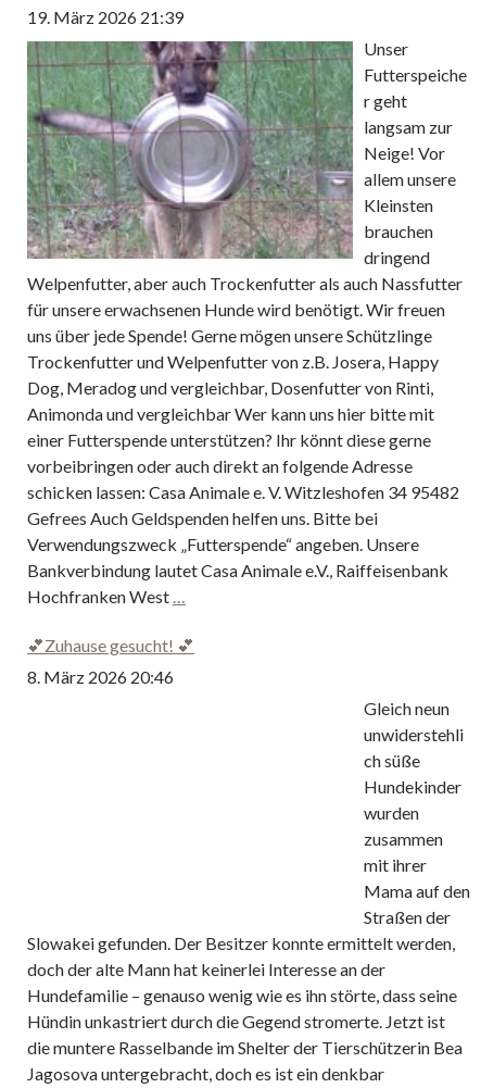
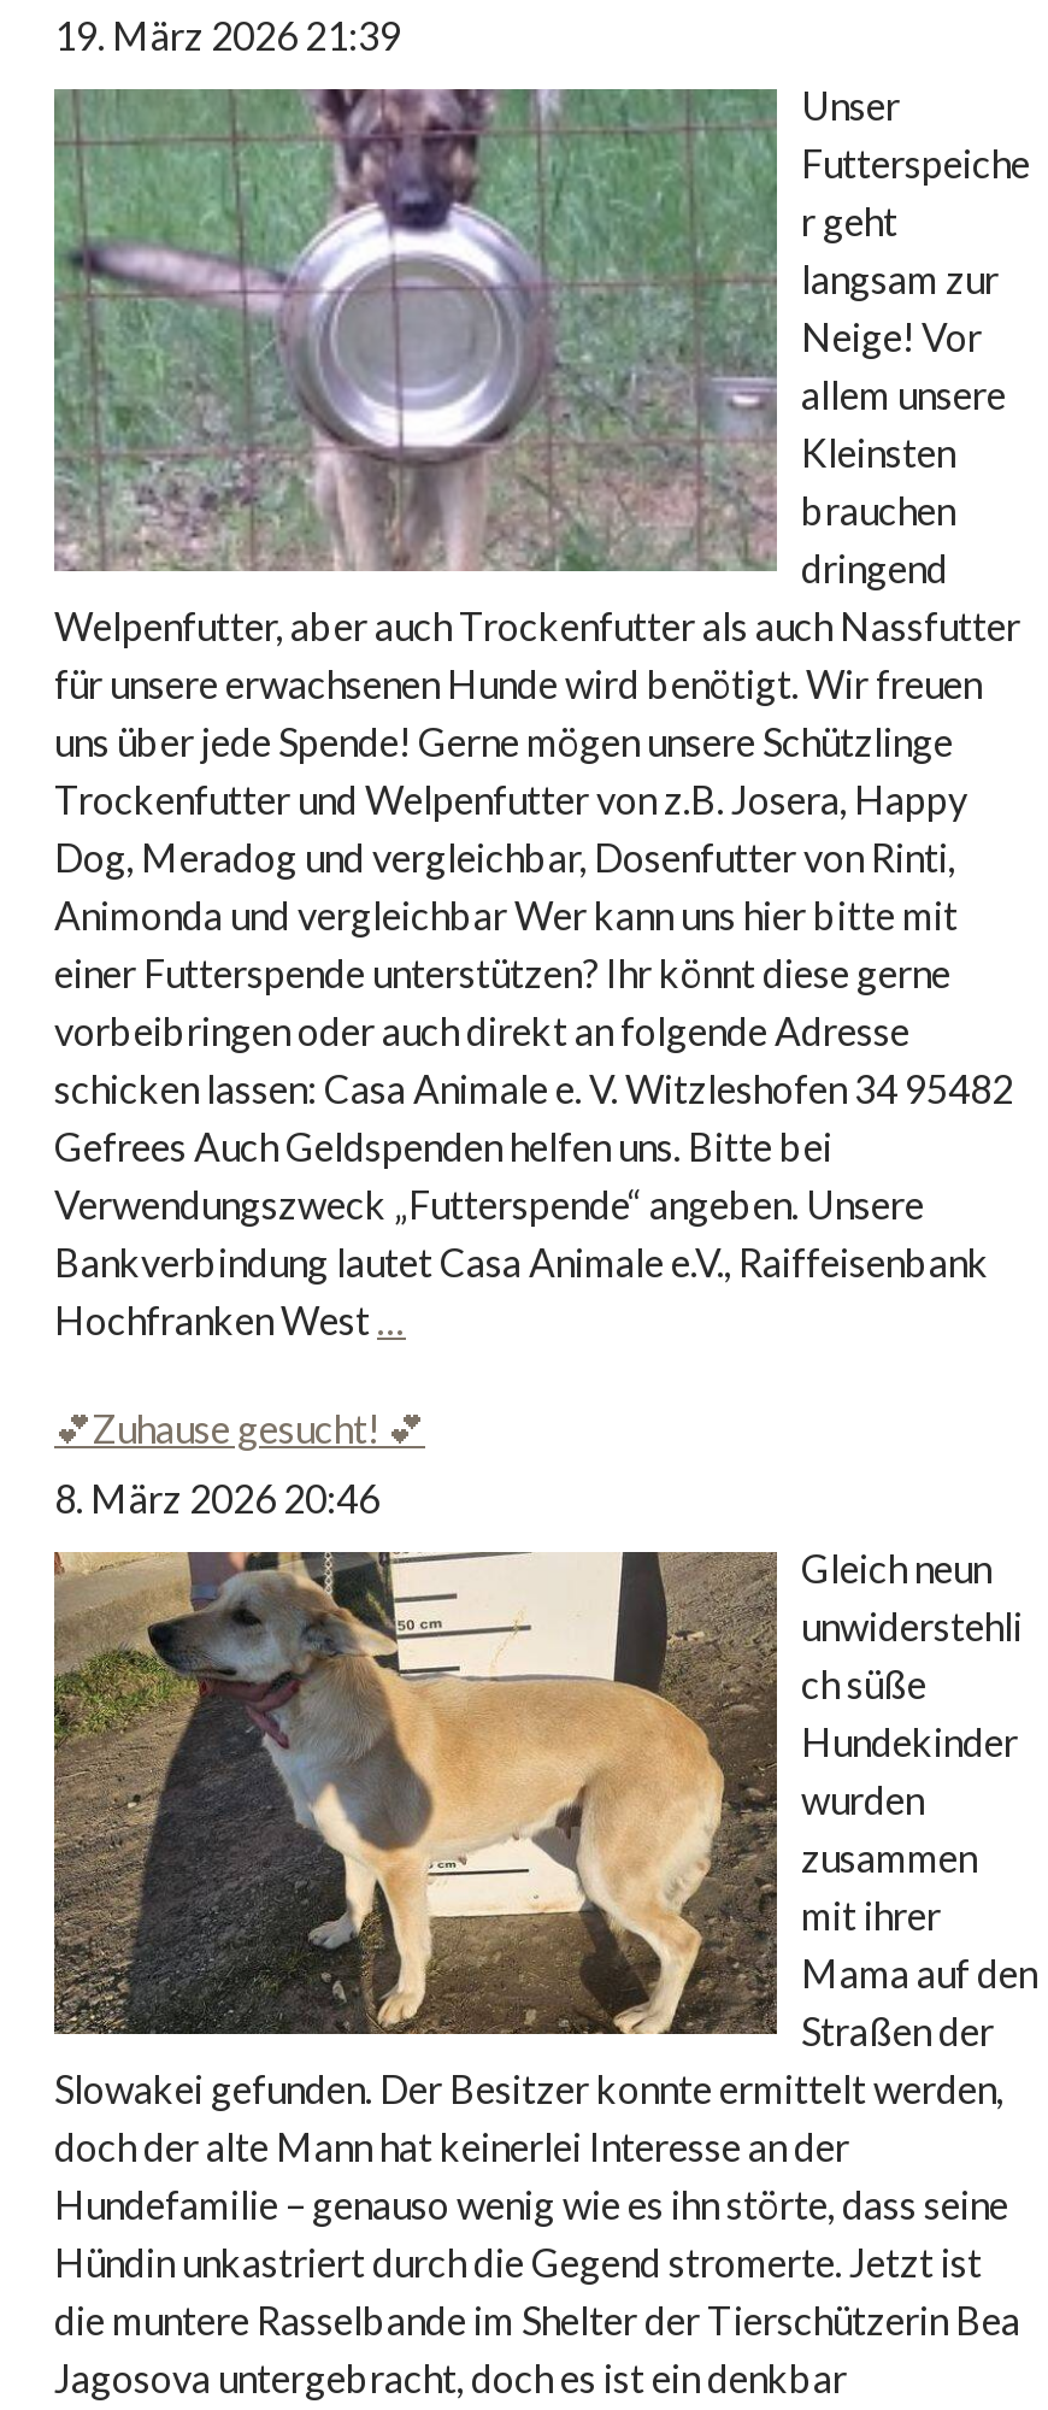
none -> [52,1550,779,2036] [image]

